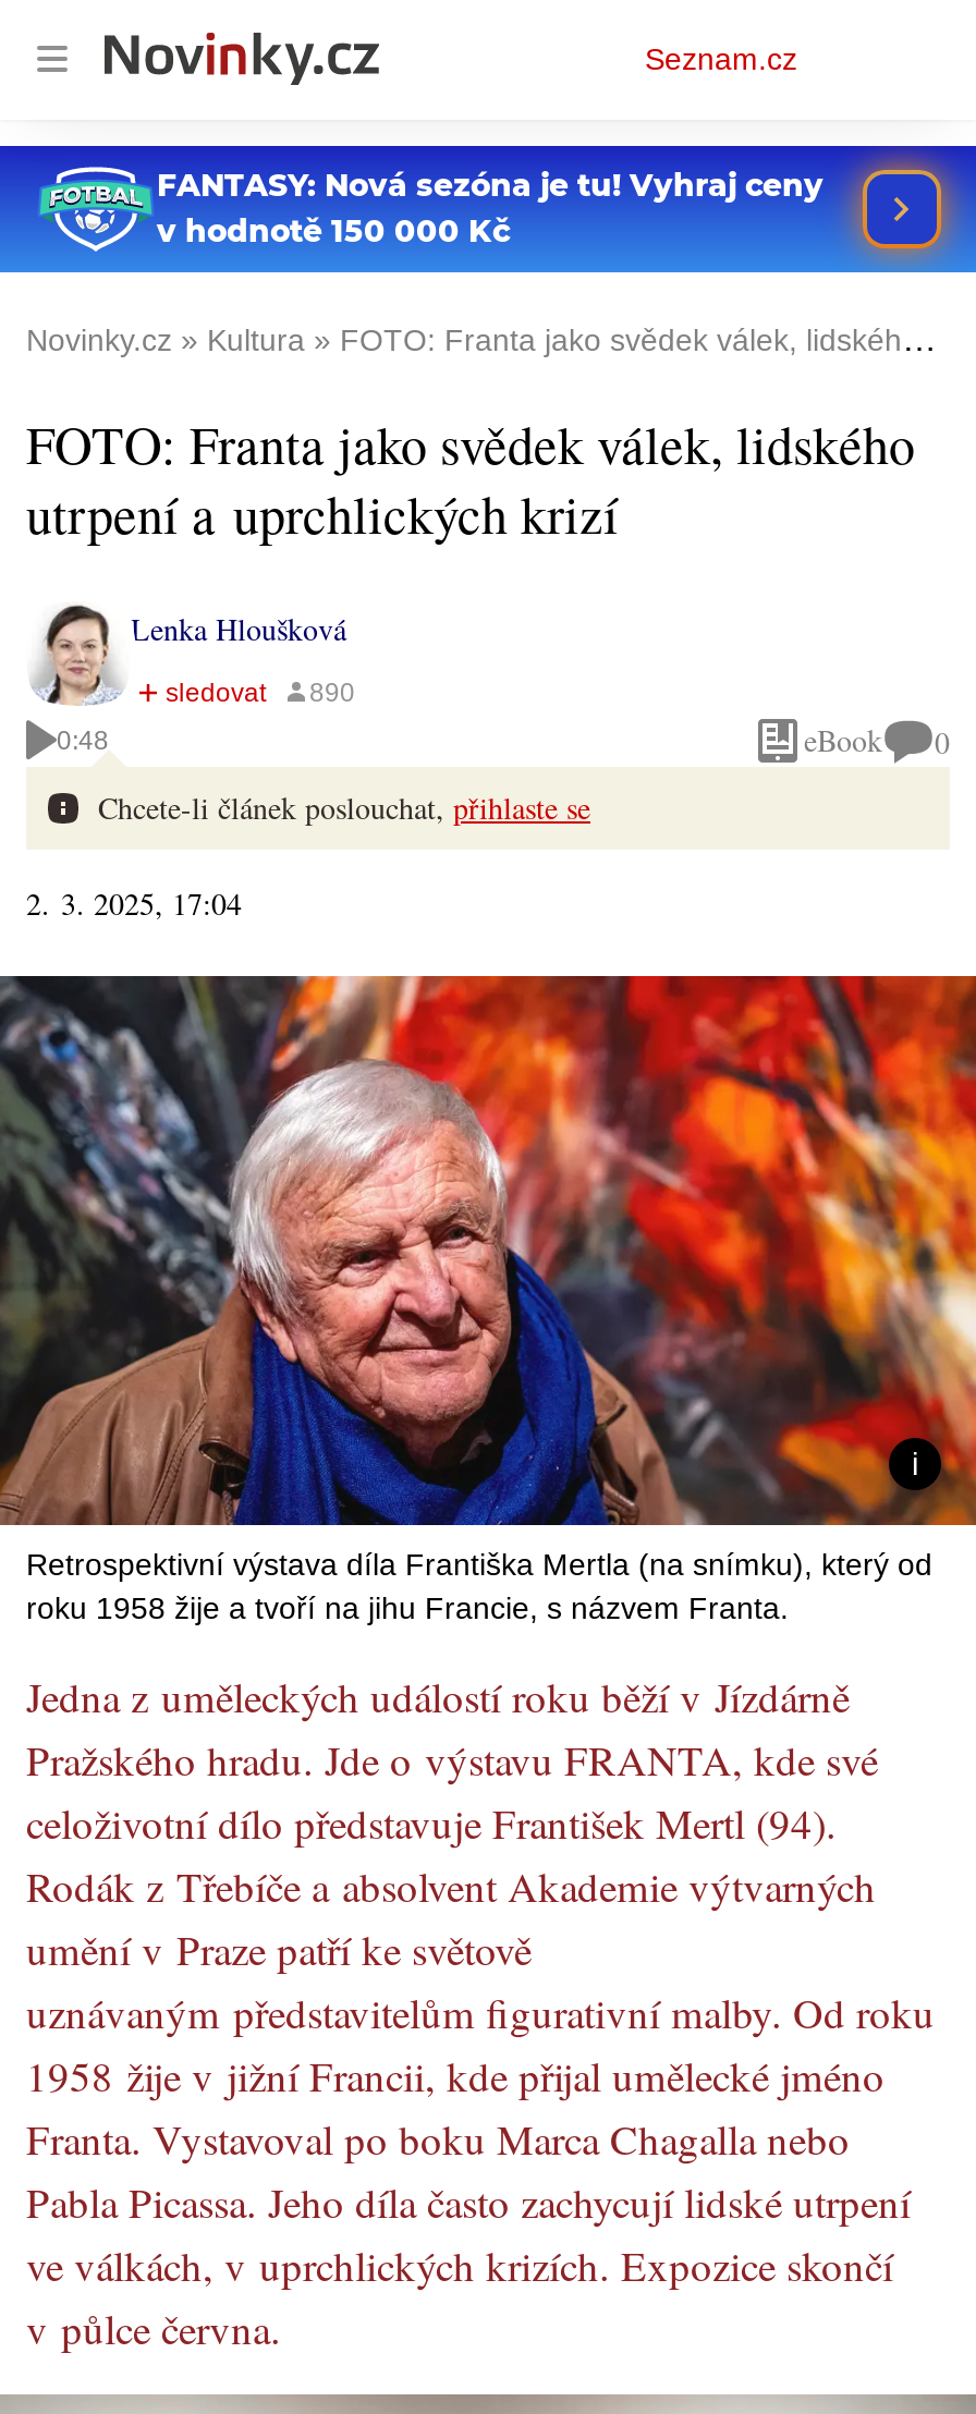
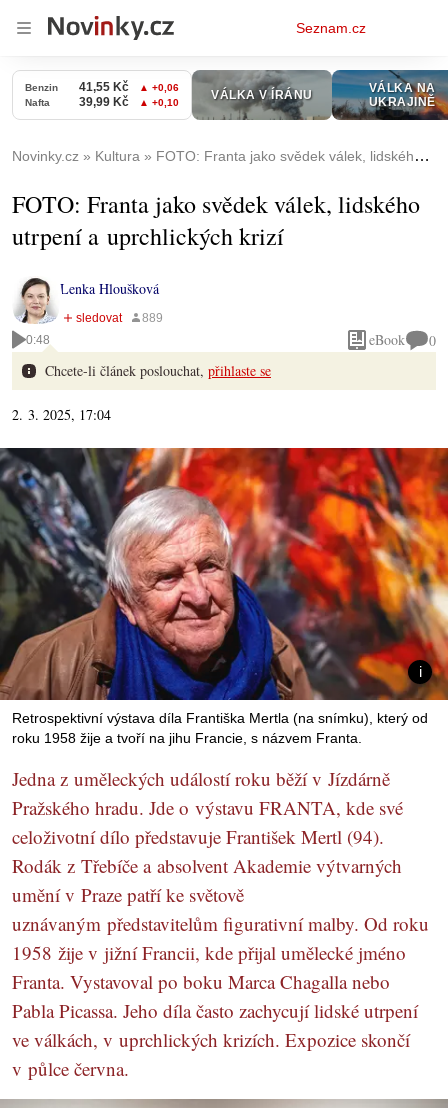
[7,144,969,275] [image] -> [3,68,445,125] [image]

